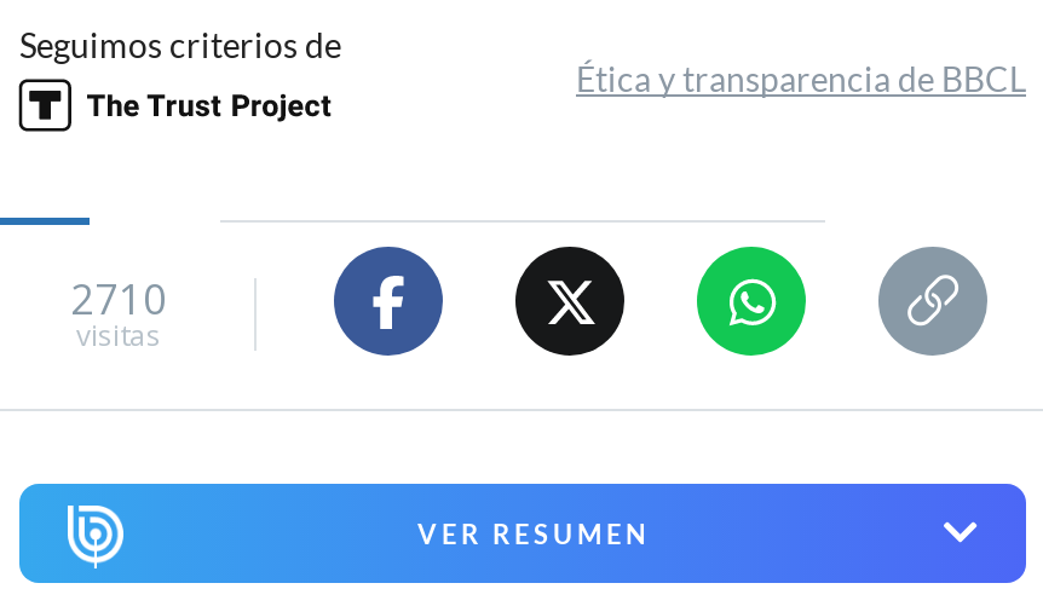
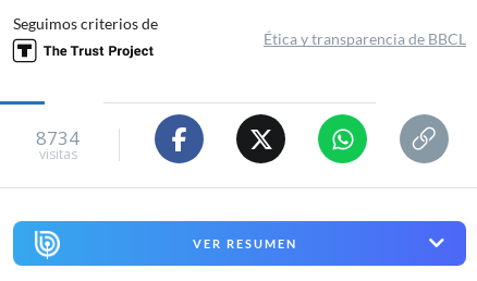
[70,270,167,326] 2710 -> [36,125,79,150] 8734

